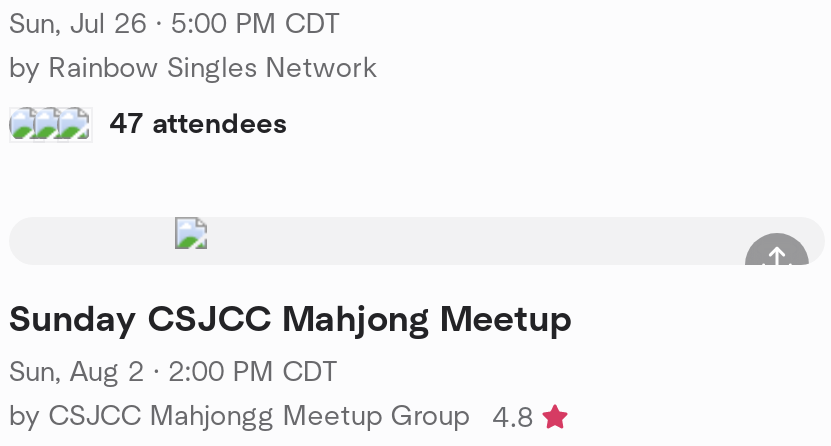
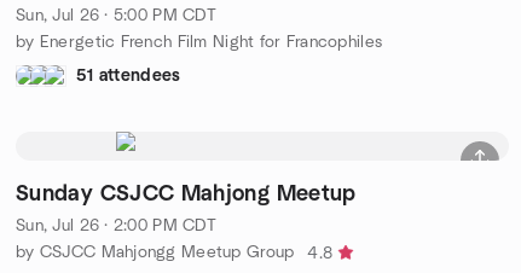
[9,54,378,82] by Rainbow Singles Network -> [16,33,382,50] by Energetic French Film Night for Francophiles
[109,110,288,138] 47 attendees -> [76,67,181,84] 51 attendees
[9,358,338,386] Sun, Aug 2 · 2:00 PM CDT -> [16,217,216,234] Sun, Jul 26 · 2:00 PM CDT

